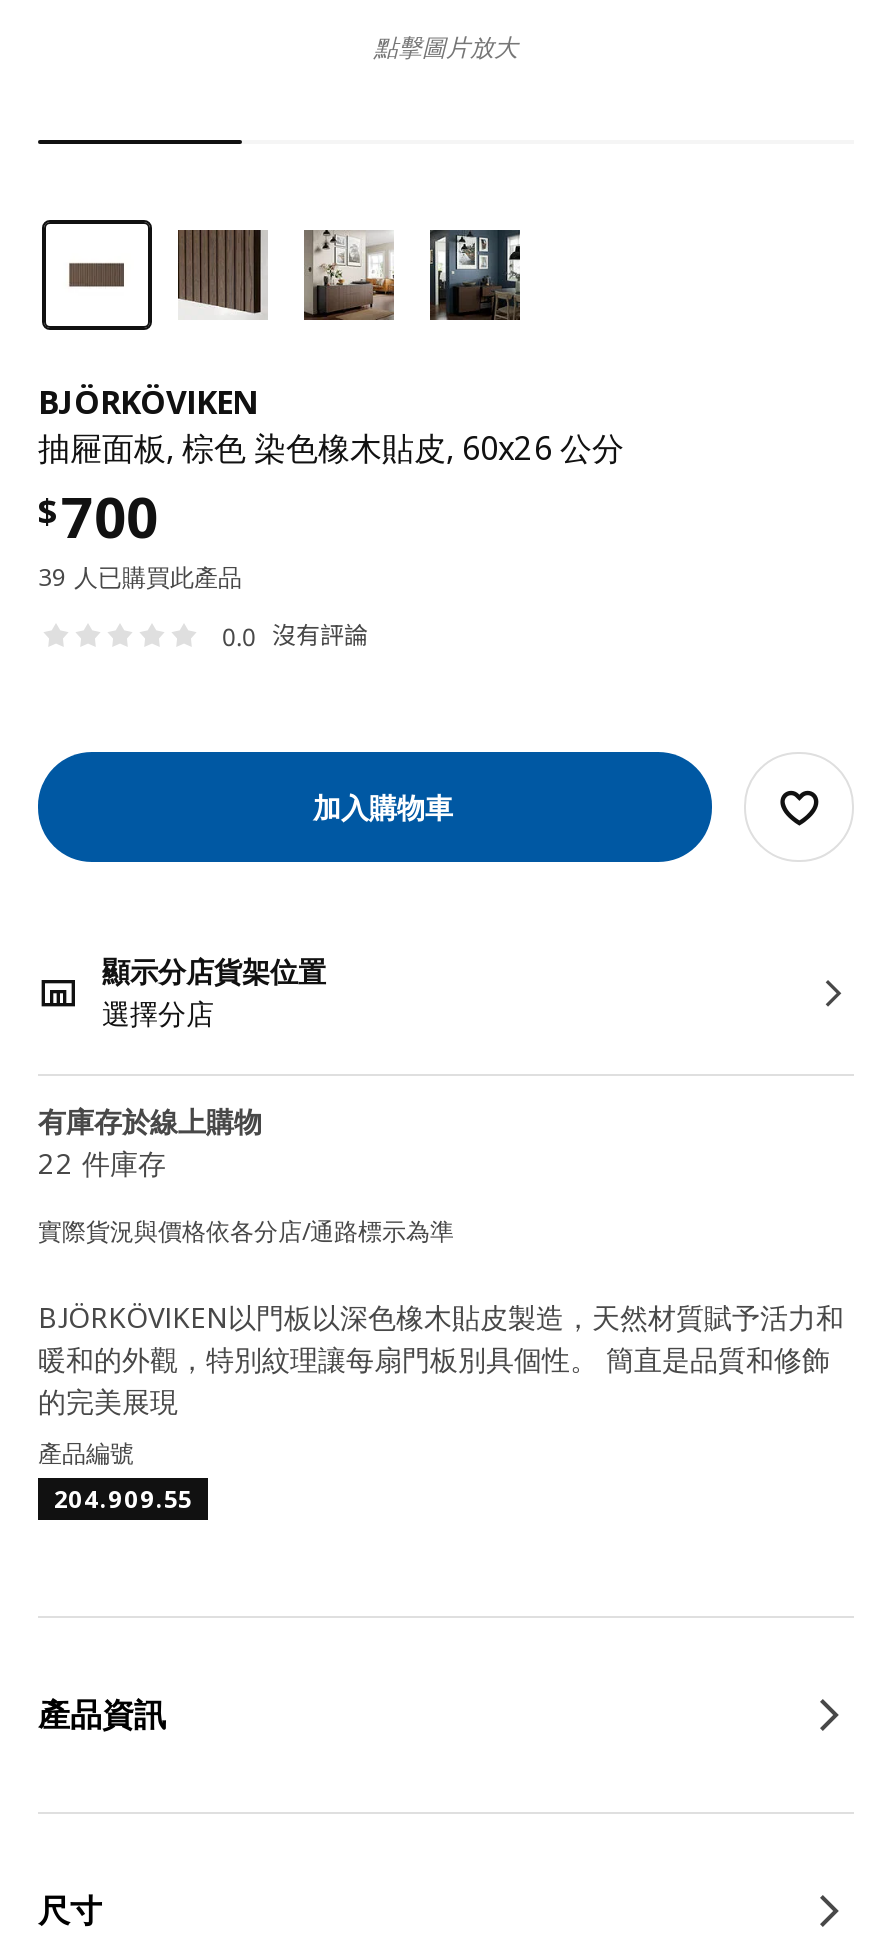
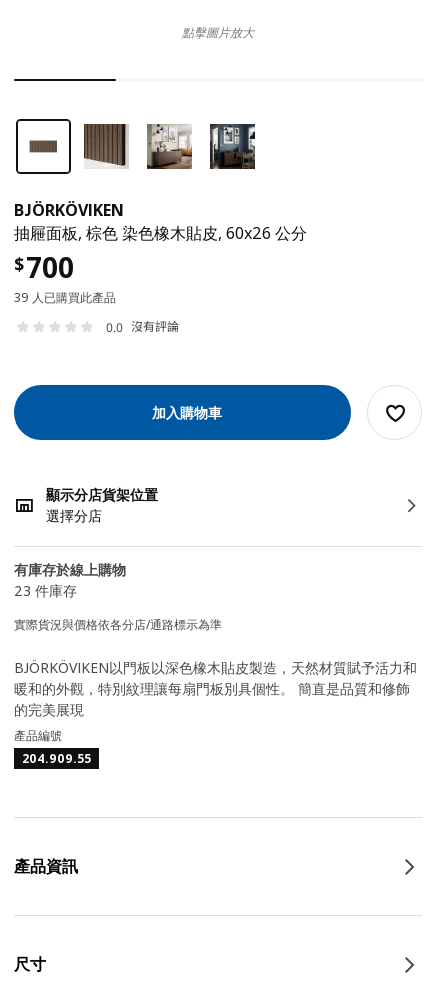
[38,1144,166,1182] 22 件庫存 -> [14,581,77,600] 23 件庫存

